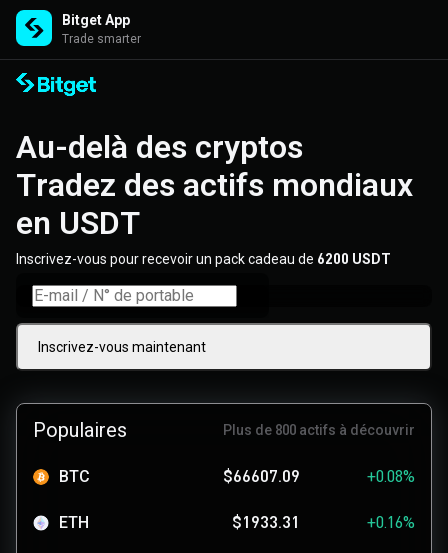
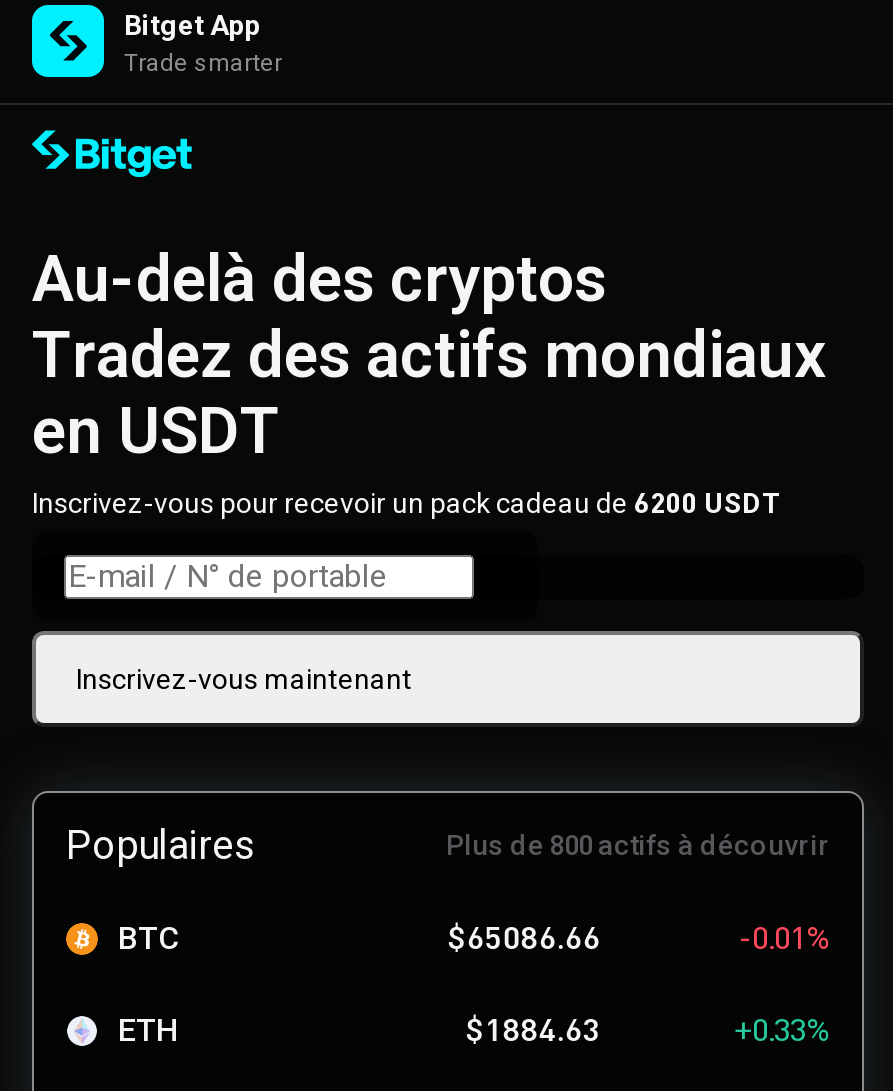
[223,467,300,486] $66607.09 -> [447,919,601,957] $65086.66
[367,467,415,486] +0.08% -> [740,919,830,957] -0.01%
[232,513,300,532] $1933.31 -> [465,1011,601,1049] $1884.63
[367,513,415,532] +0.16% -> [734,1011,830,1049] +0.33%

